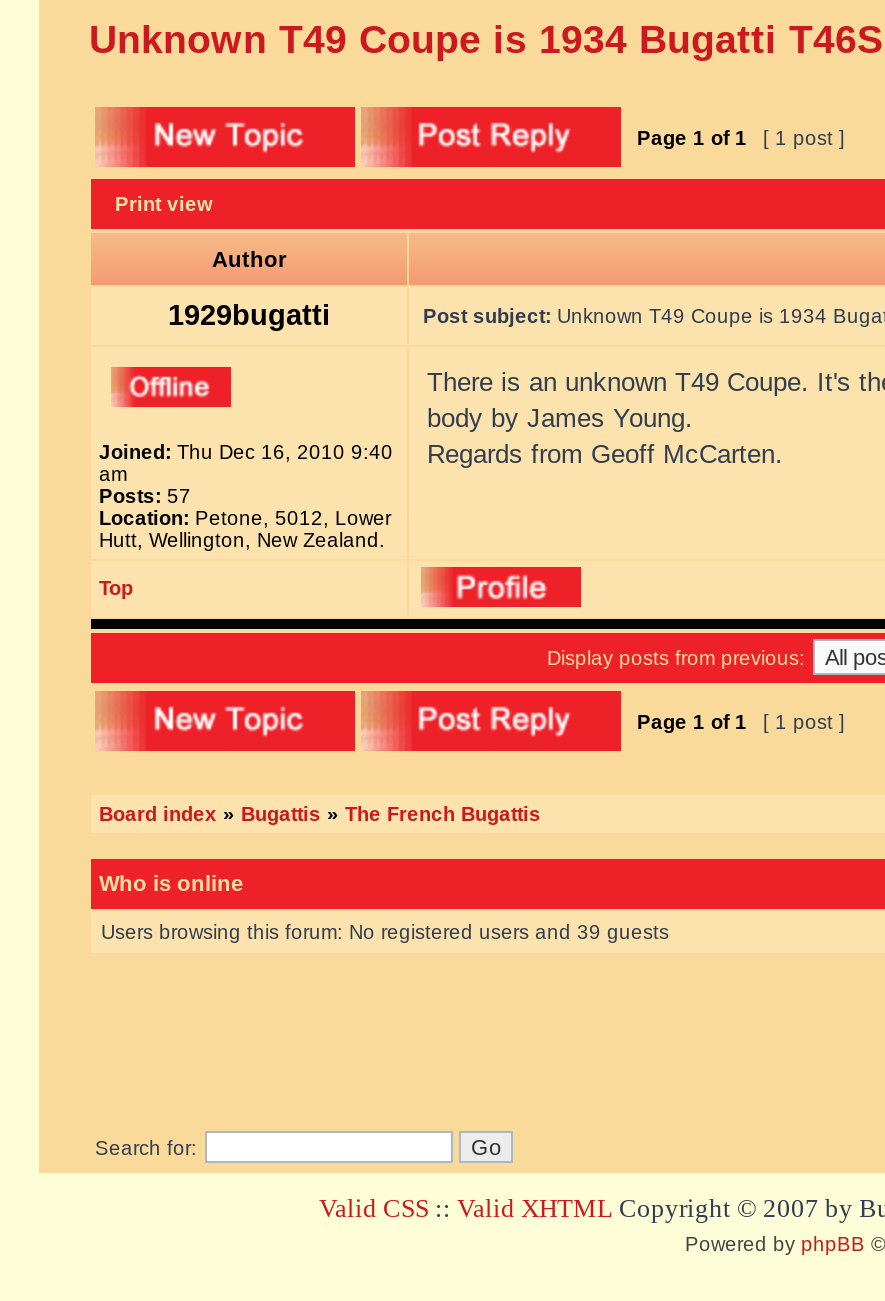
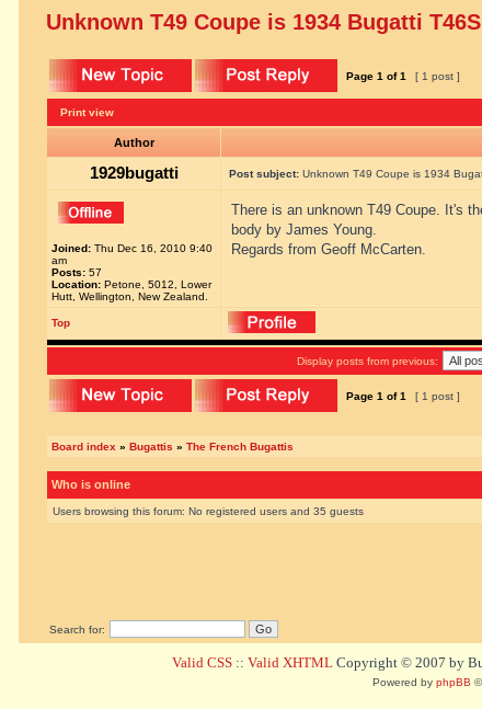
[101,921,669,943] Users browsing this forum: No registered users and 39 guests -> [53,505,364,517] Users browsing this forum: No registered users and 35 guests

